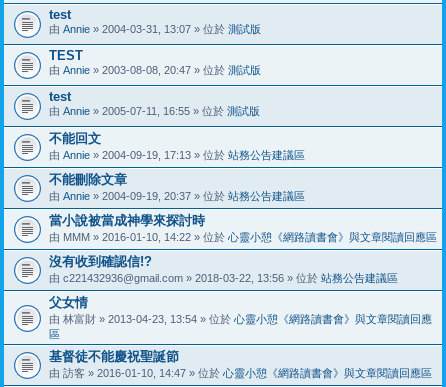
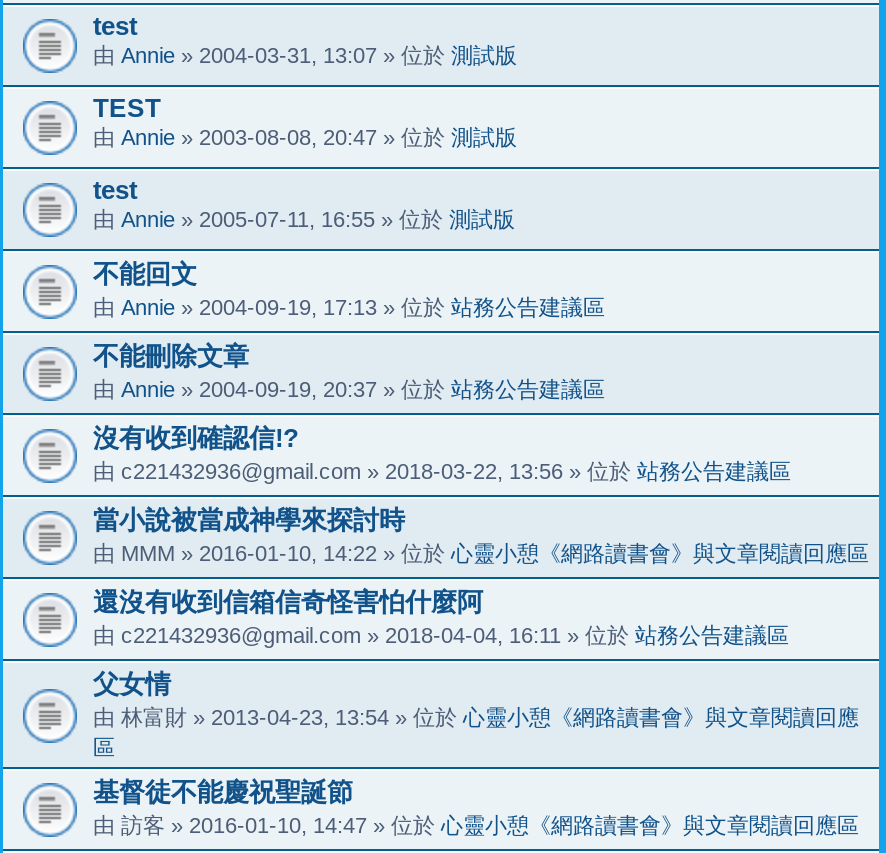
none -> [93,586,789,646] 還沒有收到信箱信奇怪害怕什麼阿 | 由c221432936@gmail.com» 2018-04-04, 16:11 » 位於站務公告建議區
moved [49,253,398,283] -> [93,422,791,482]: 沒有收到確認信!? | 由c221432936@gmail.com» 2018-03-22, 13:56 » 位於站務公告建議區

